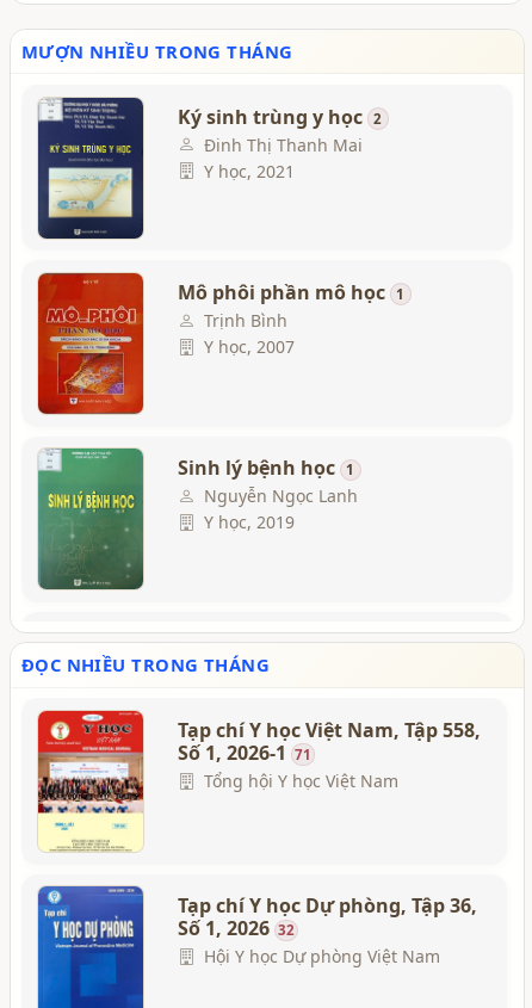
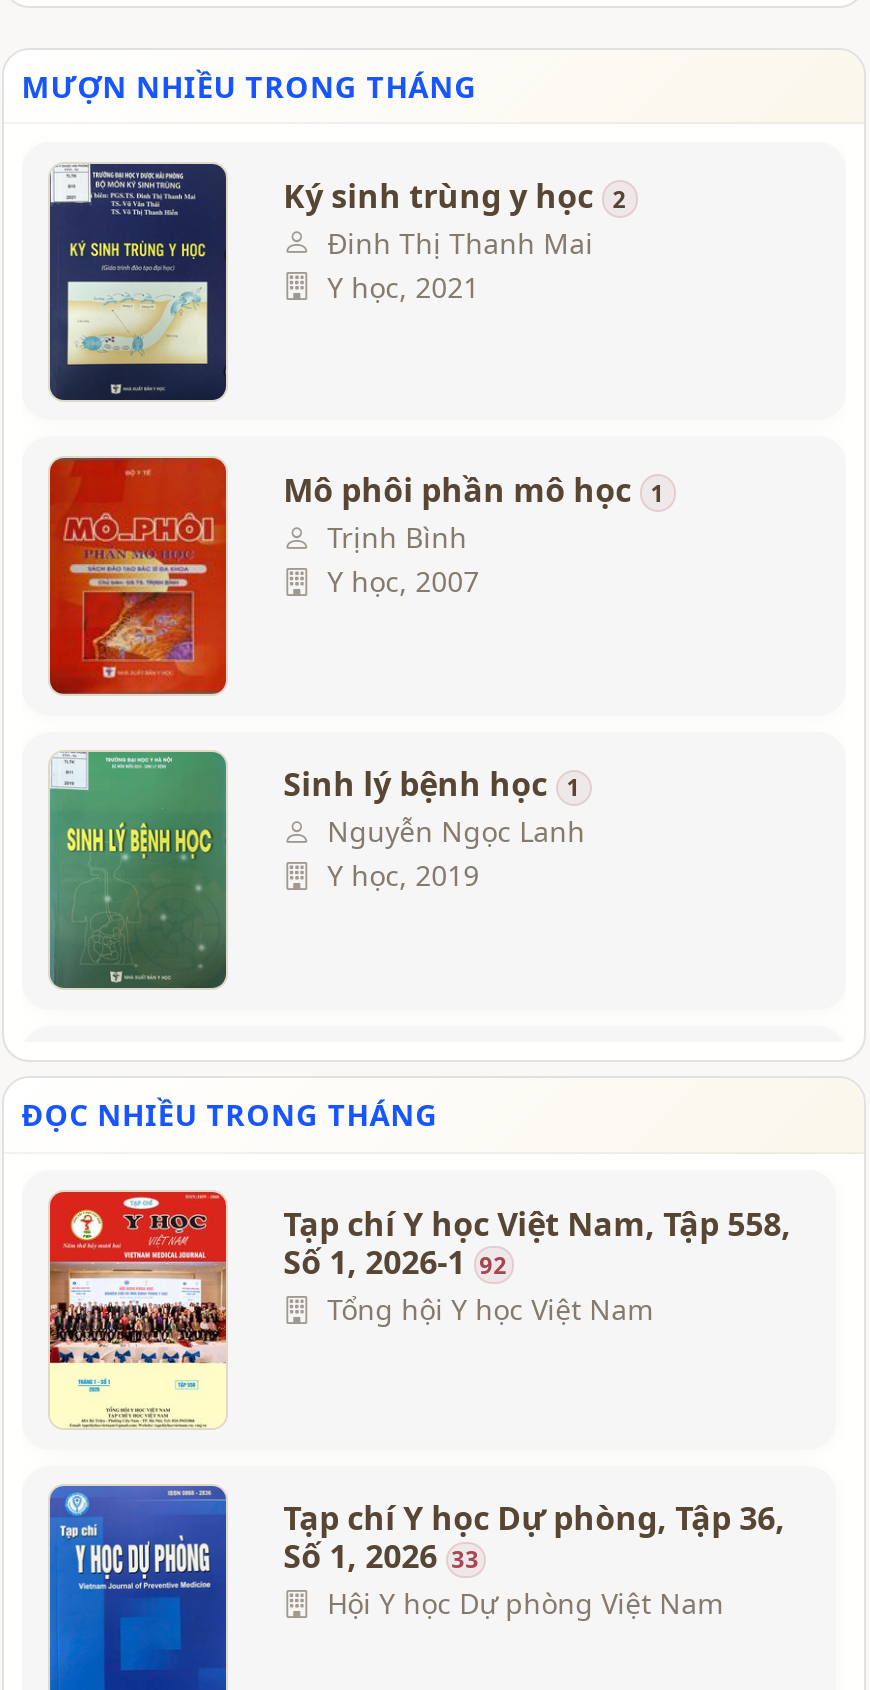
[177,740,311,766] Số 1, 2026-1 71 -> [283,1240,507,1284] Số 1, 2026-1 92
[177,915,294,941] Số 1, 2026 32 -> [283,1534,479,1578] Số 1, 2026 33

